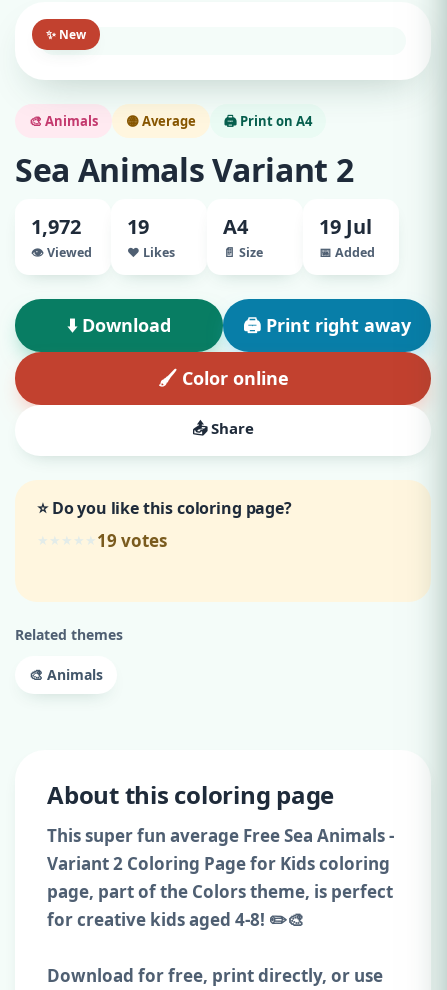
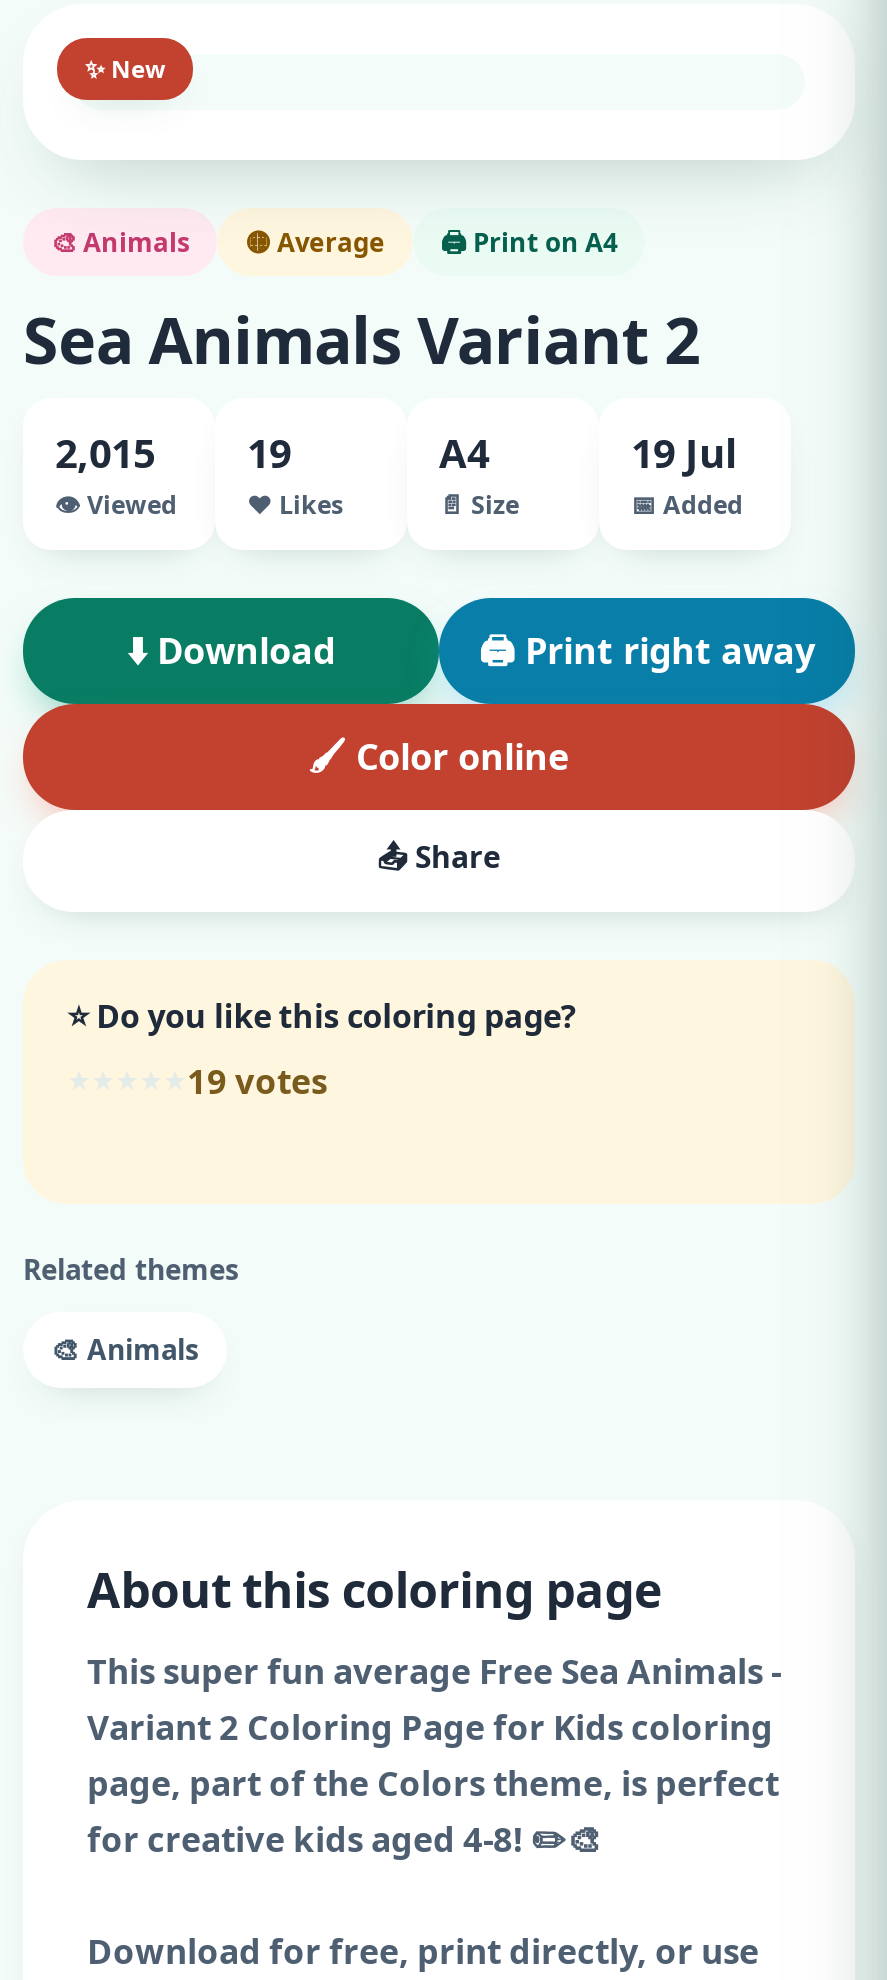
[31,213,149,240] 1,972 19 -> [55,426,291,480] 2,015 19

